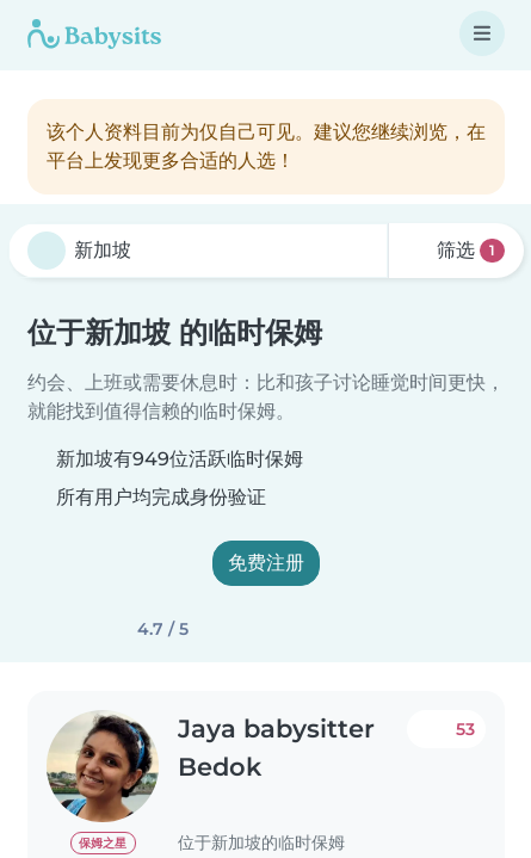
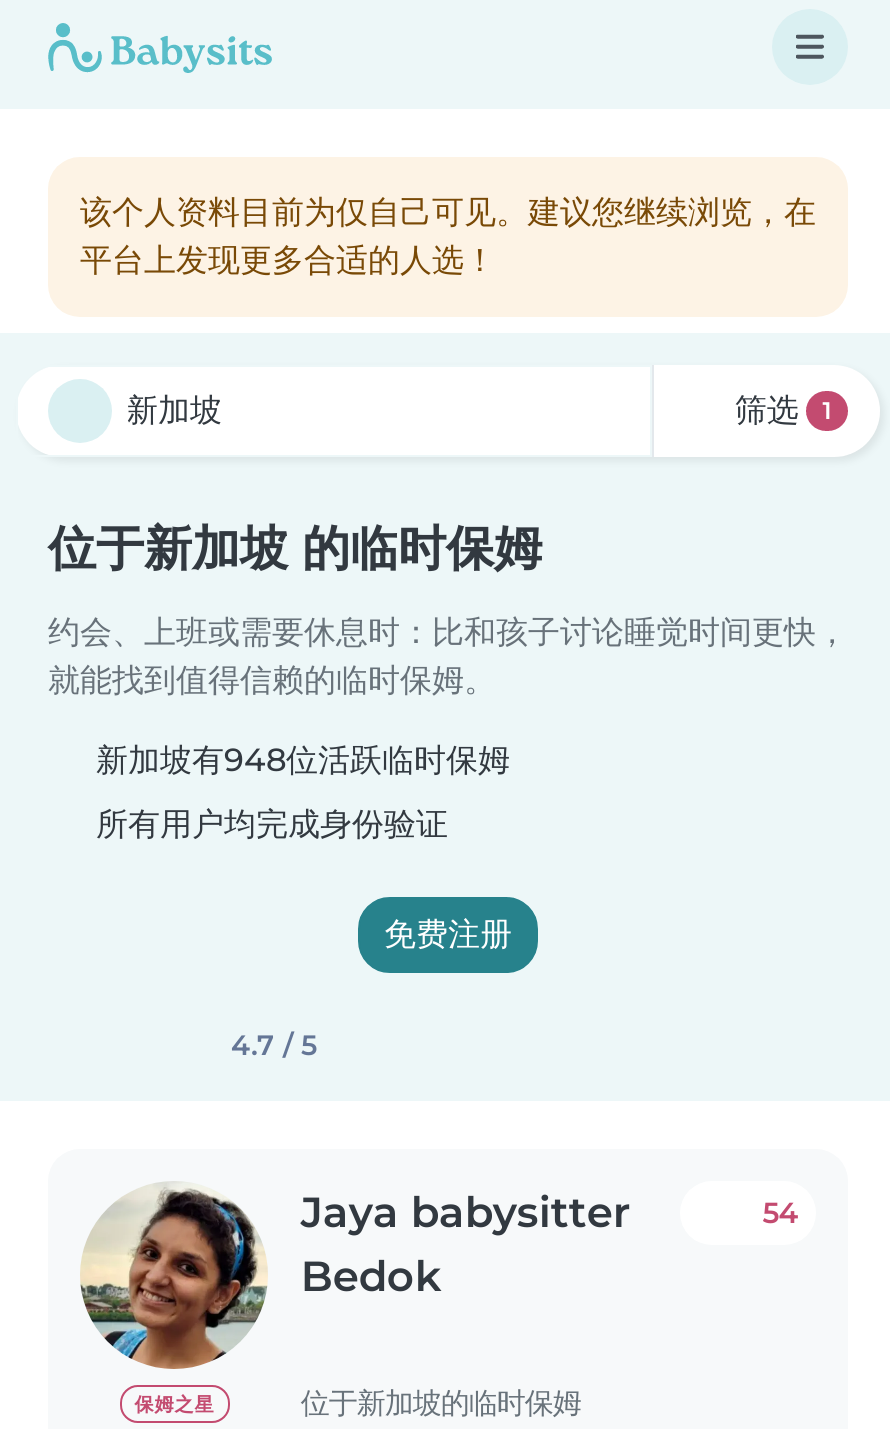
[56,447,303,470] 新加坡有949位活跃临时保姆 -> [96,741,510,779] 新加坡有948位活跃临时保姆
[456,718,475,740] 53 -> [762,1195,798,1231] 54

